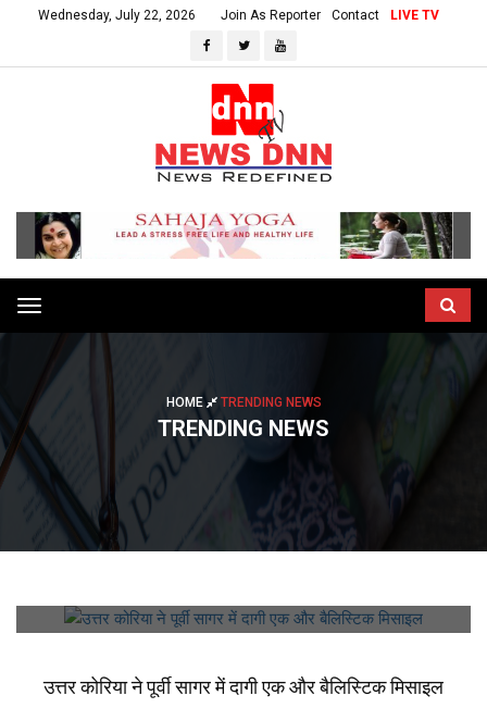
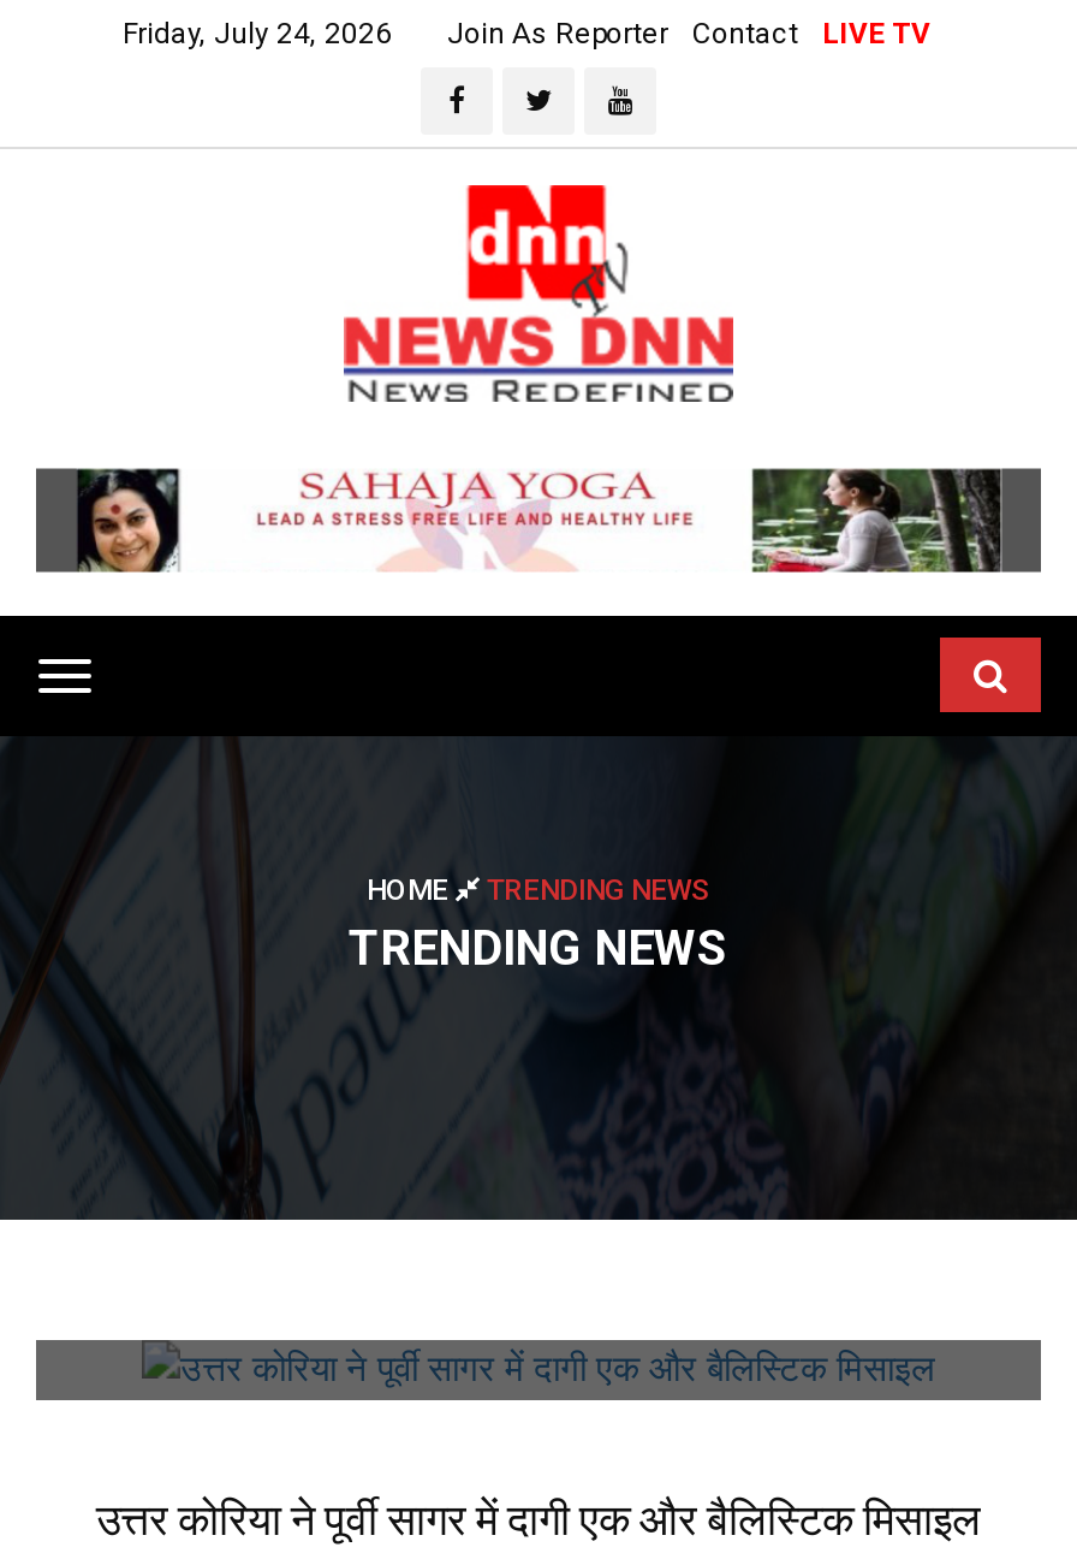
[38,8,195,23] Wednesday, July 22, 2026 -> [123,17,392,51] Friday, July 24, 2026

